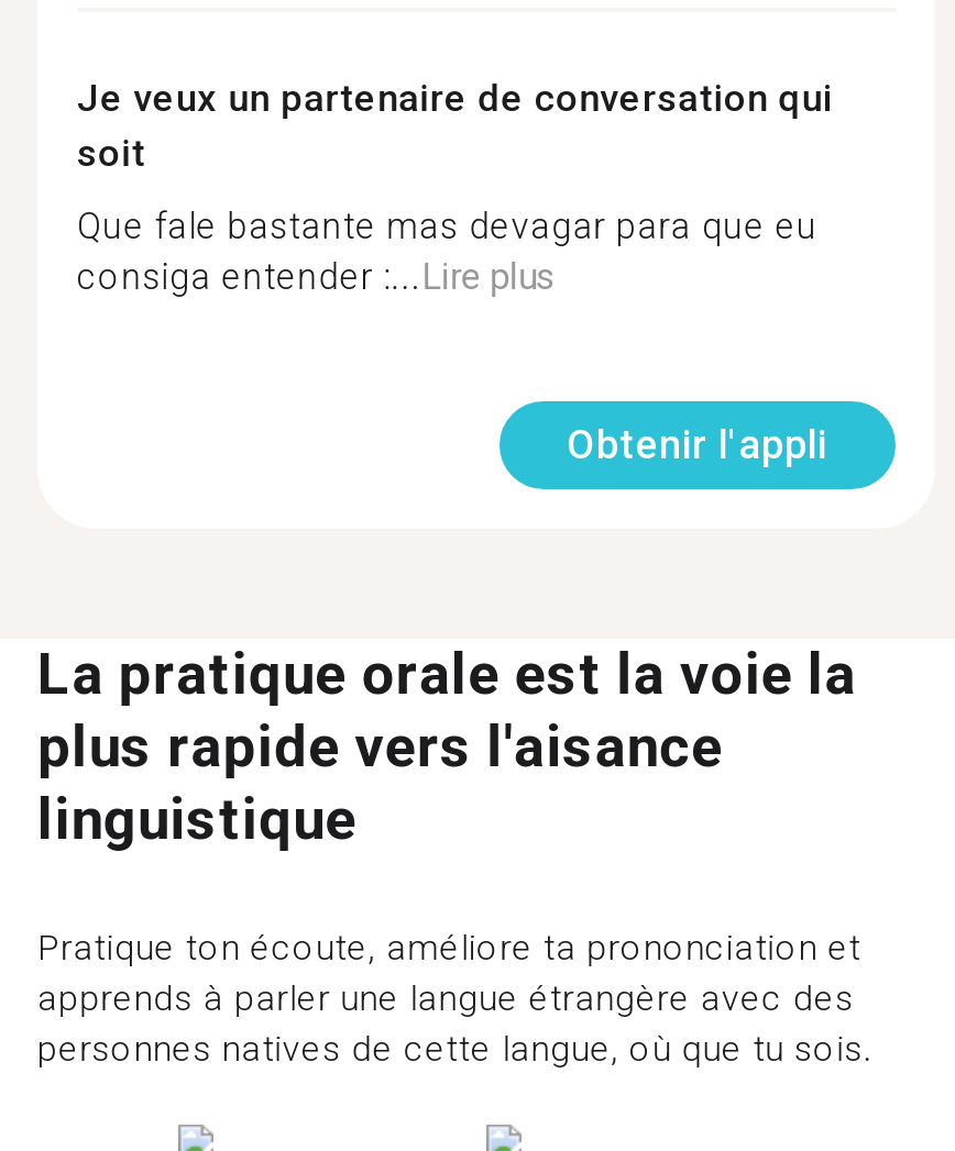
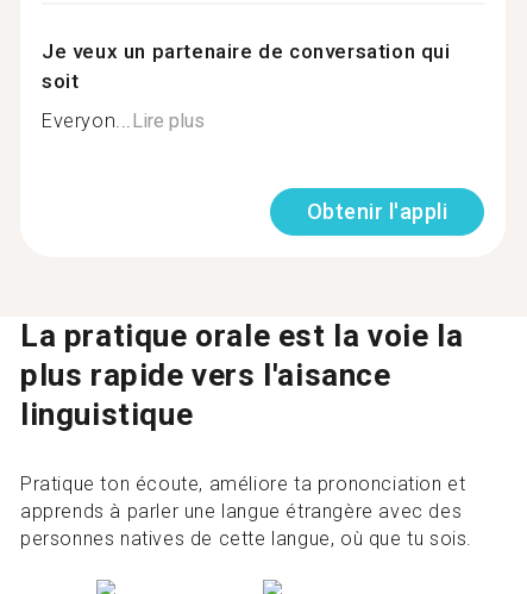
[77,206,818,298] Que fale bastante mas devagar para que eu | consiga entender :... Lire plus -> [42,110,205,132] Everyon... Lire plus

